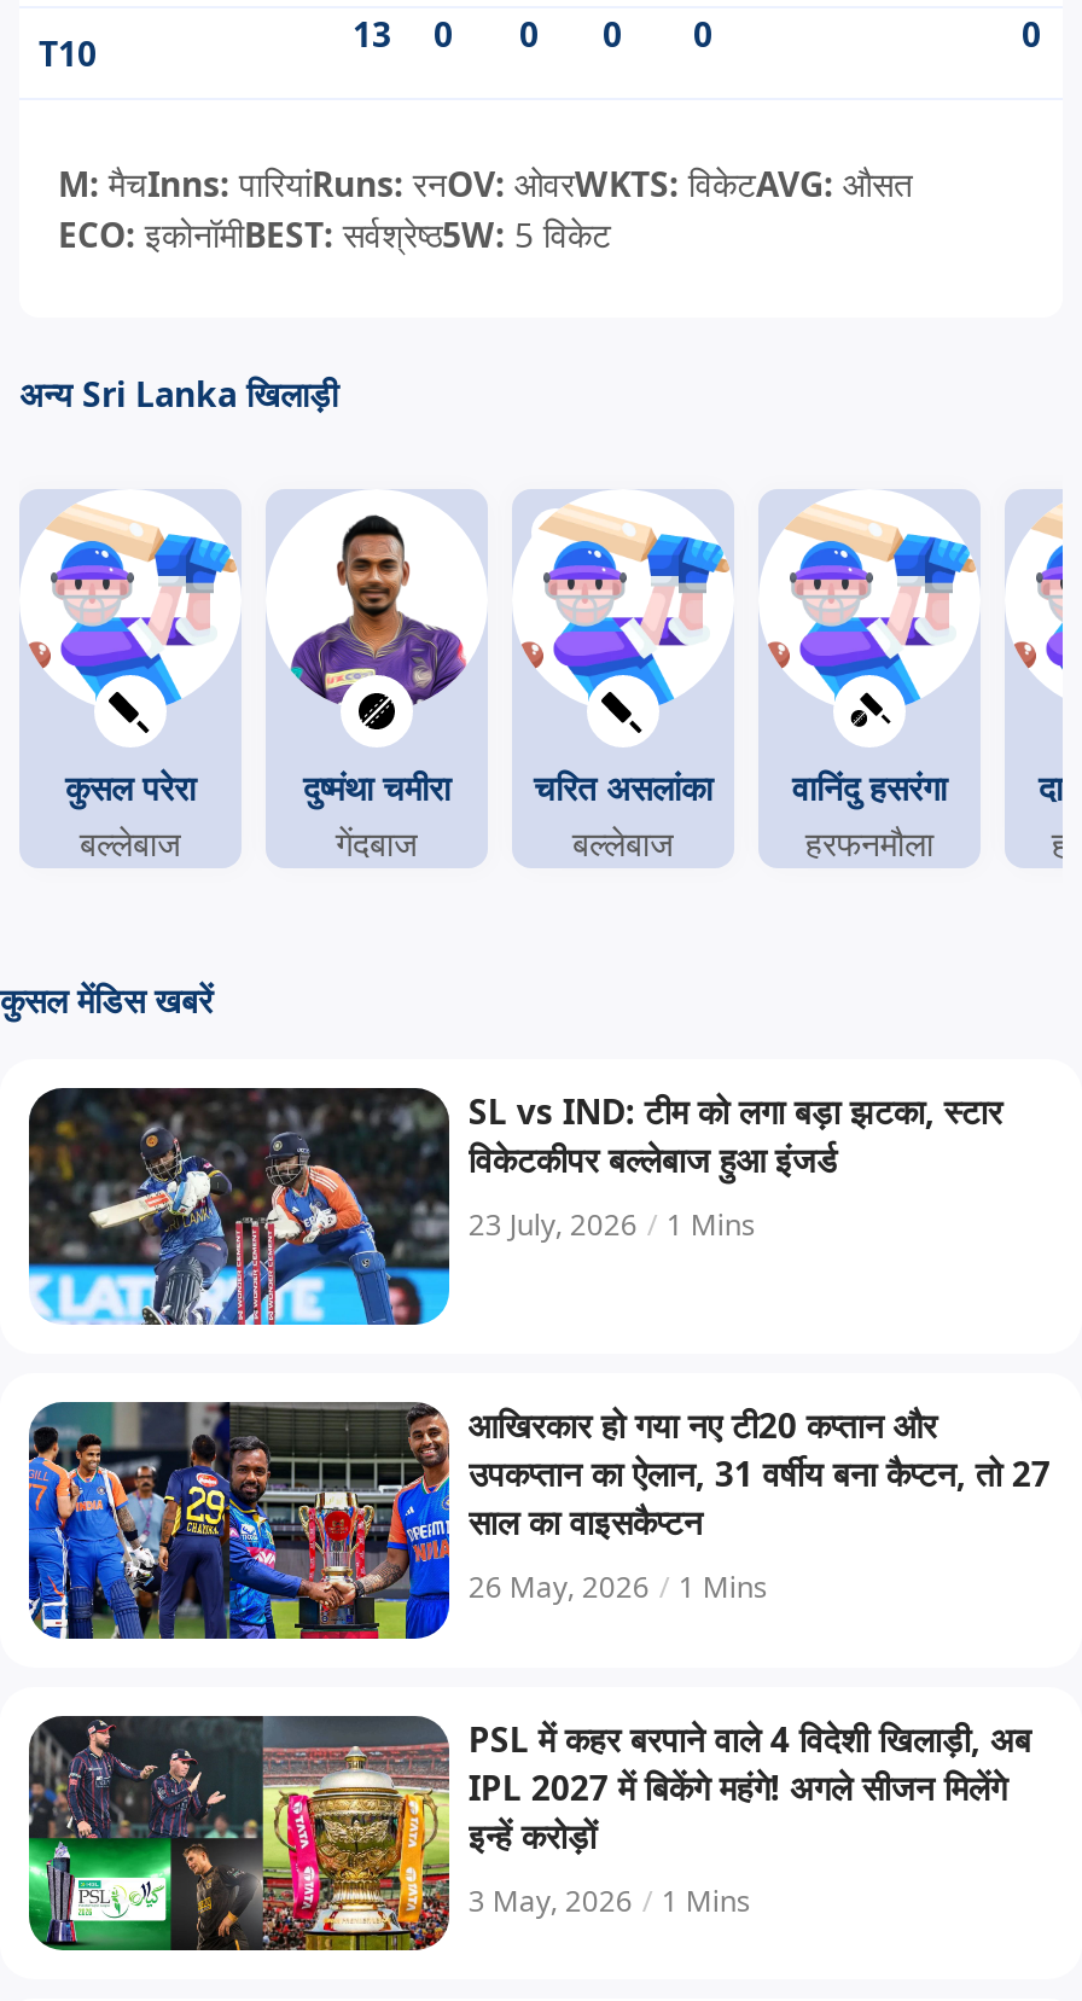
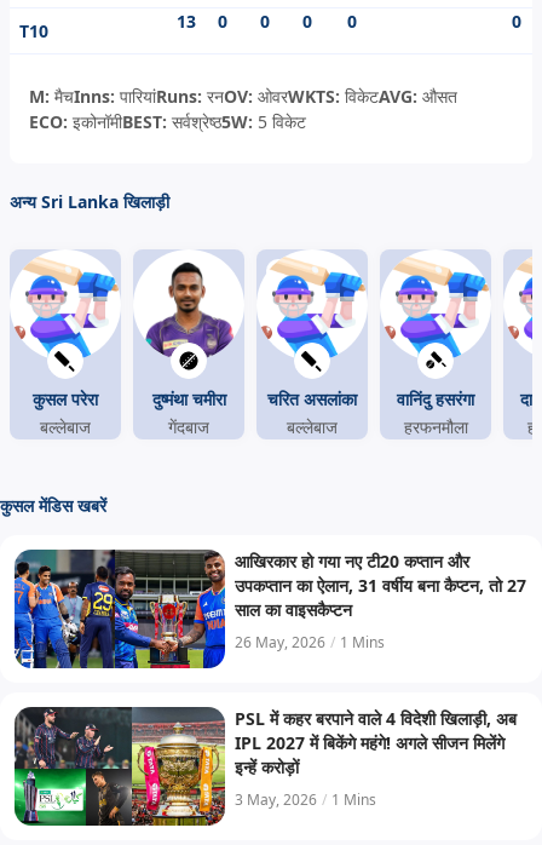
[27,1086,1002,1327] [image] | SL vs IND: टीम को लगा बड़ा झटका, स्टार | विकेटकीपर बल्लेबाज हुआ इंजर्ड | 23 July, 2026 / 1 Mins -> none

